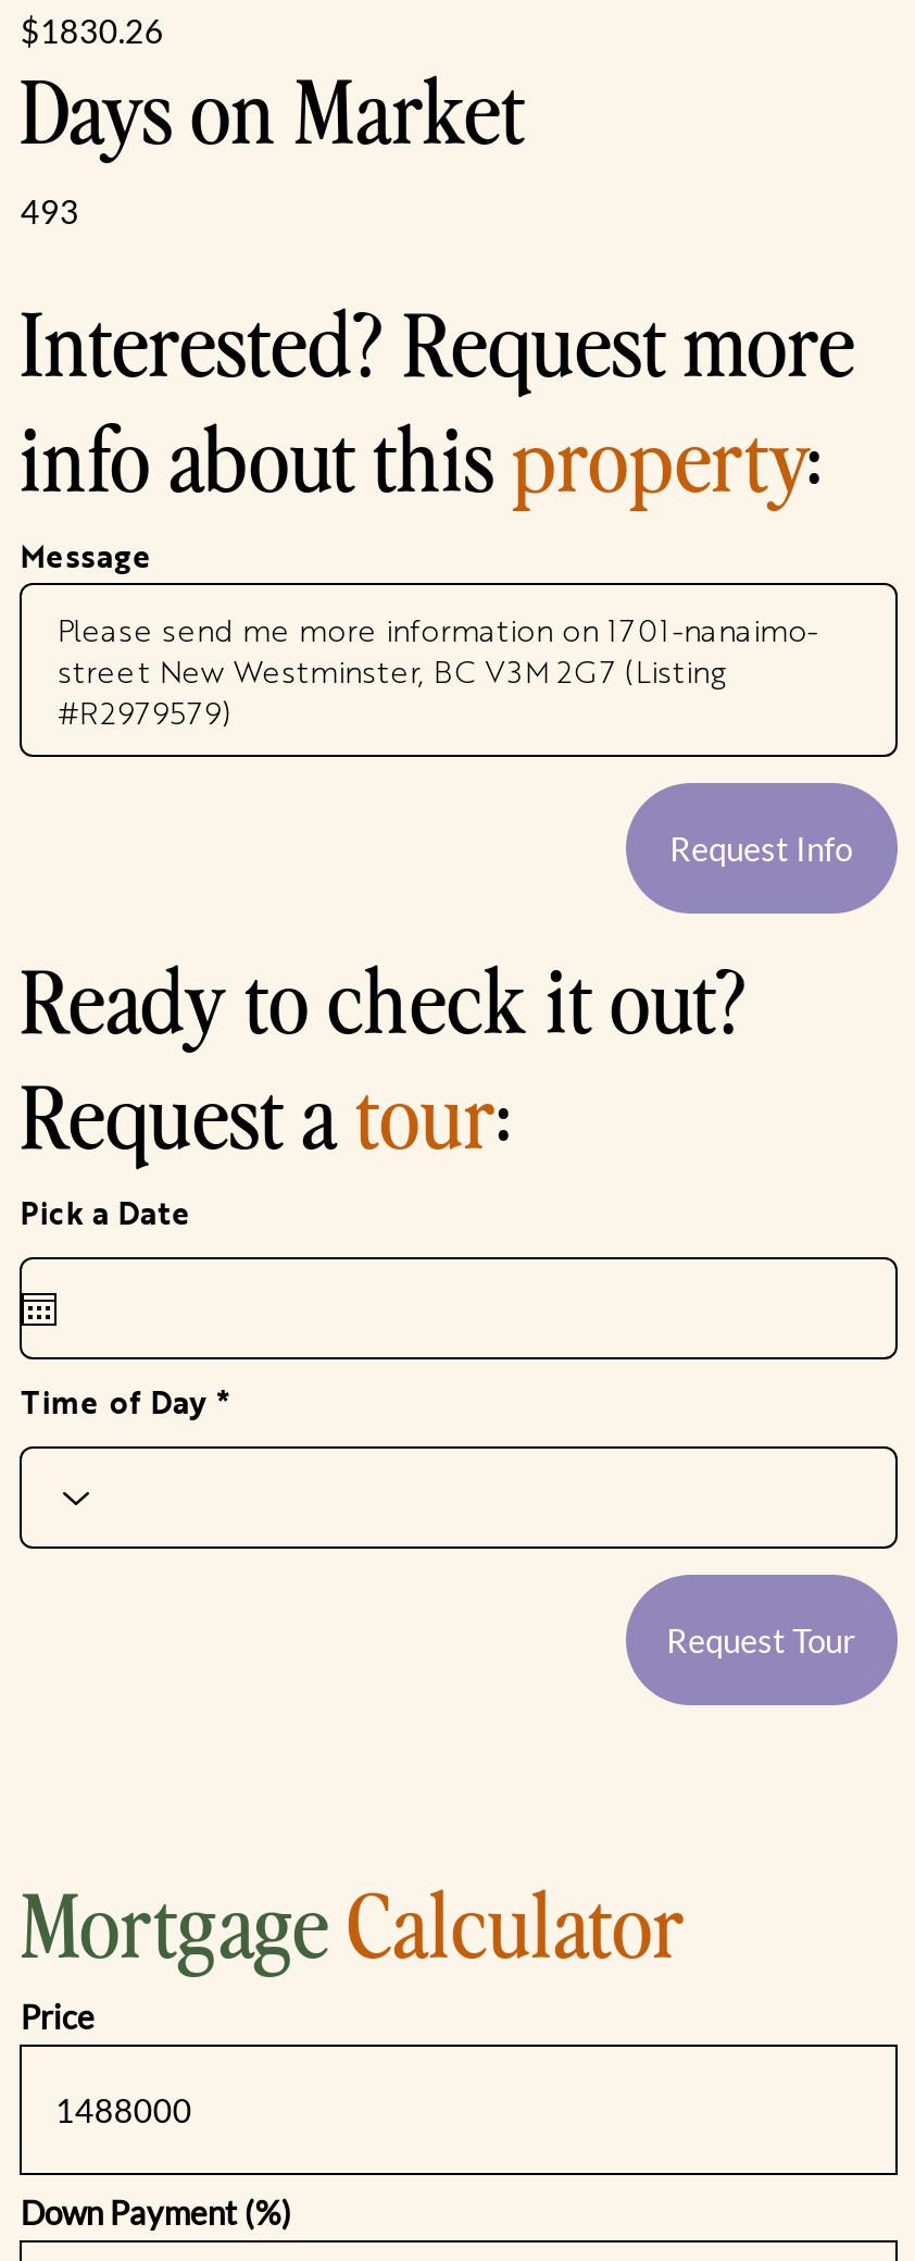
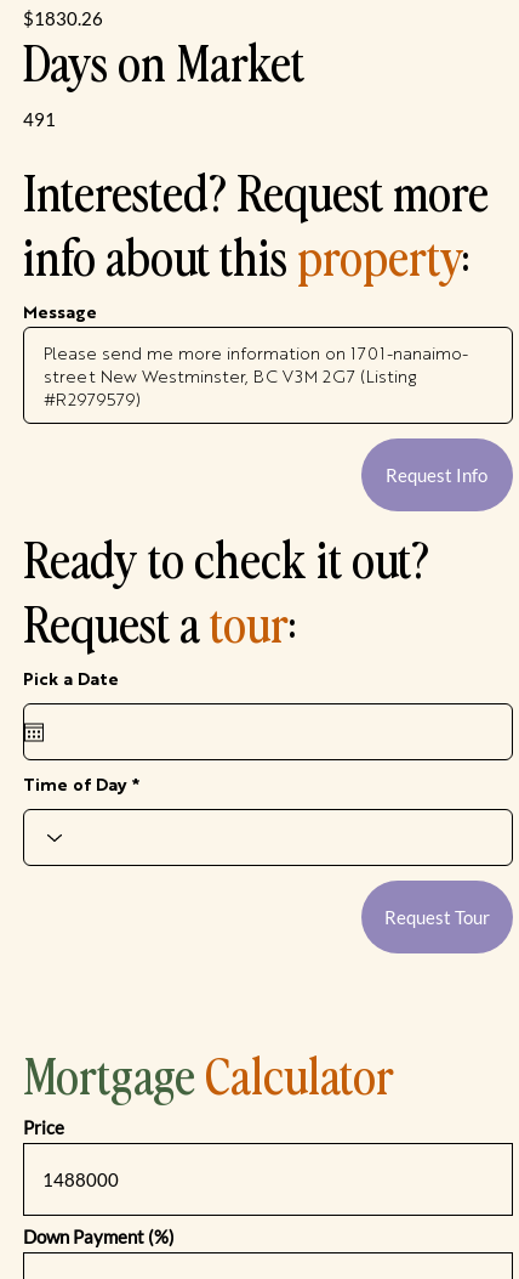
[20,191,79,231] 493 -> [24,108,56,130] 491

